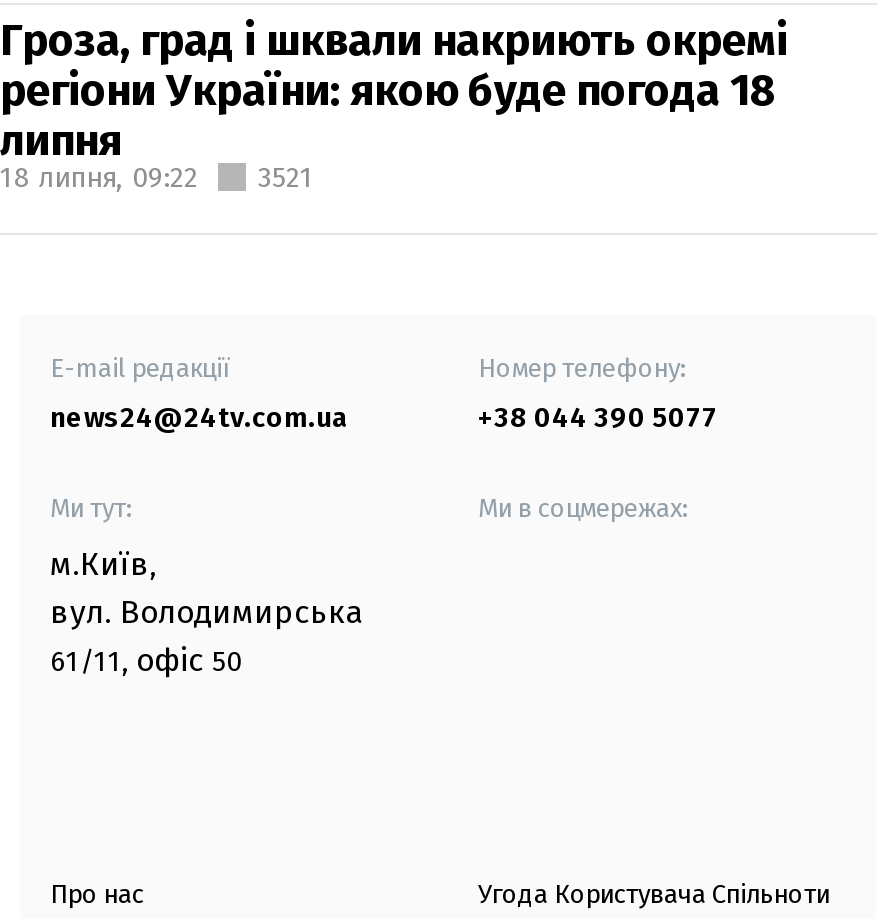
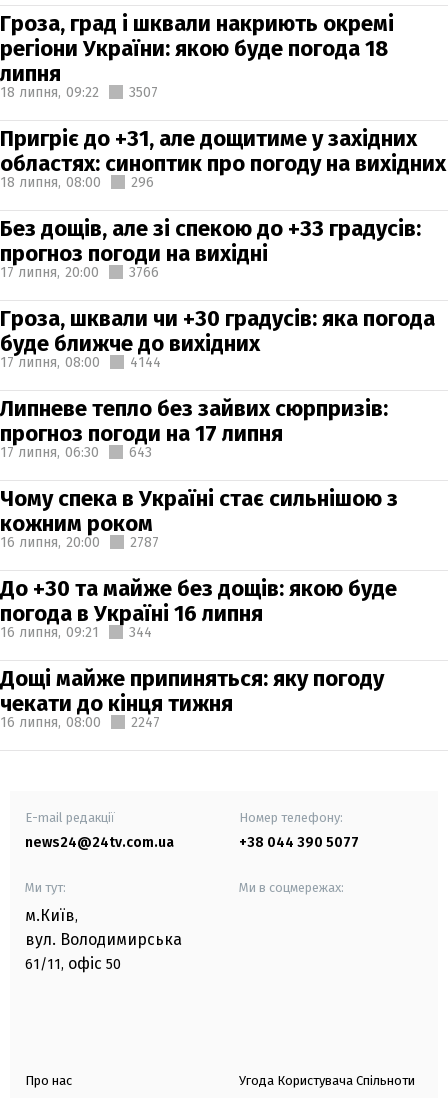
[258,160,314,194] 3521 -> [0,83,446,730] 3507 | Пригріє до +31, але дощитиме у західних | областях: синоптик про погоду на вихідних | 18 липня, 08:00 | 296 | Без дощів, але зі спекою до +33 градусів: | прогноз погоди на вихідні | 17 липня, 20:00 | 3766 | Гроза, шквали чи +30 градусів: яка погода | буде ближче до вихідних | 17 липня, 08:00 | 4144 | Липневе тепло без зайвих сюрпризів: | прогноз погоди на 17 липня | 17 липня, 06:30 | 643 | Чому спека в Україні стає сильнішою з | кожним роком | 16 липня, 20:00 | 2787 | До +30 та майже без дощів: якою буде | погода в Україні 16 липня | 16 липня, 09:21 | 344 | Дощі майже припиняться: яку погоду | чекати до кінця тижня | 16 липня, 08:00 | 2247

